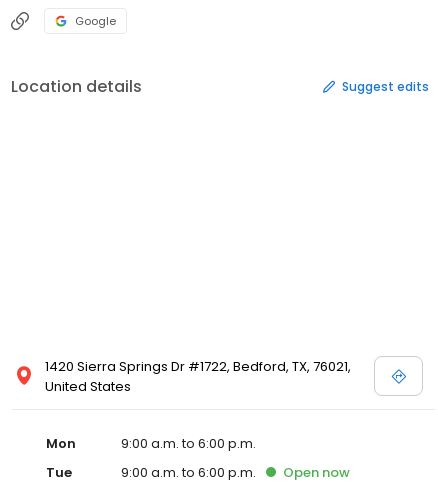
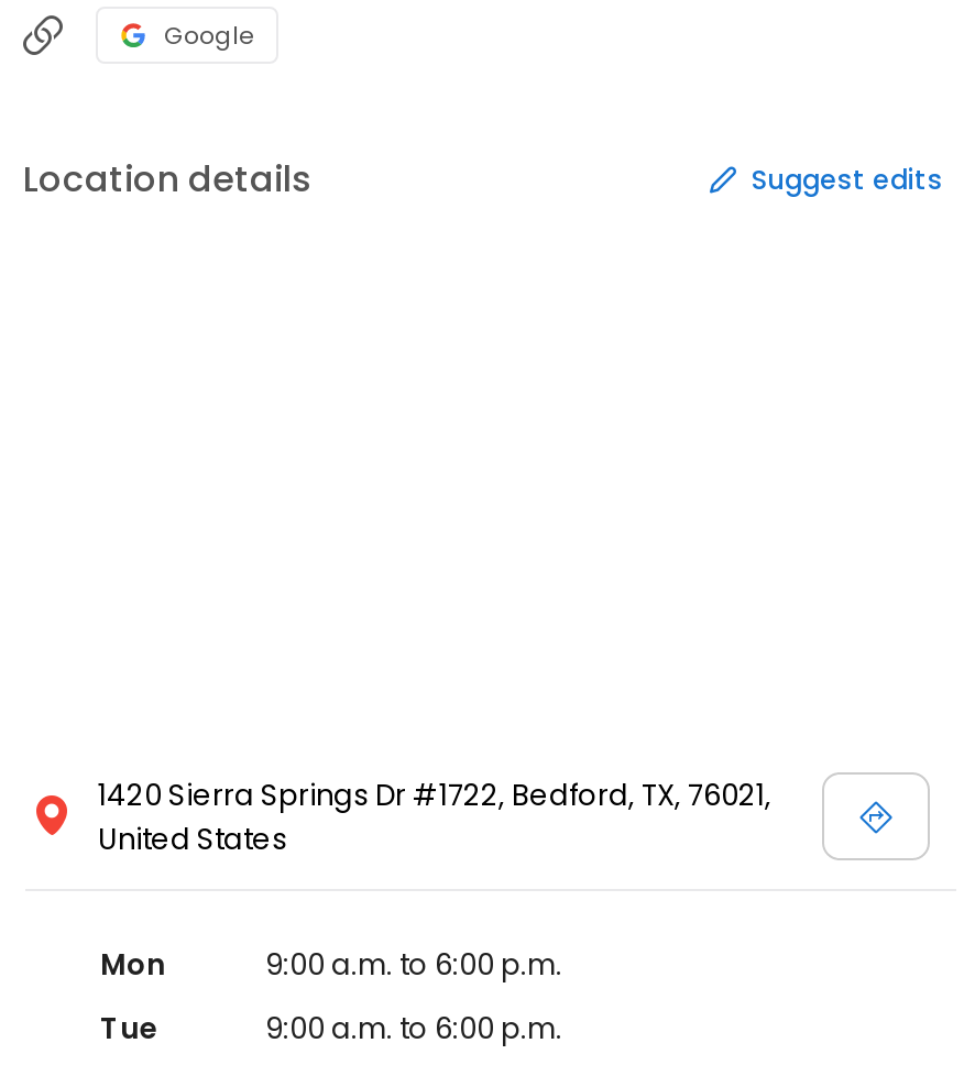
[283,463,350,482] Open now -> none

